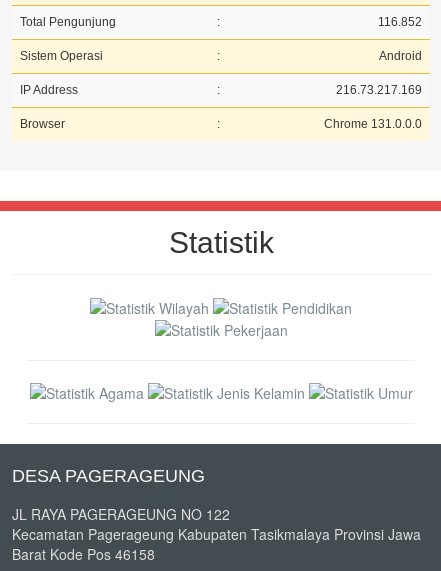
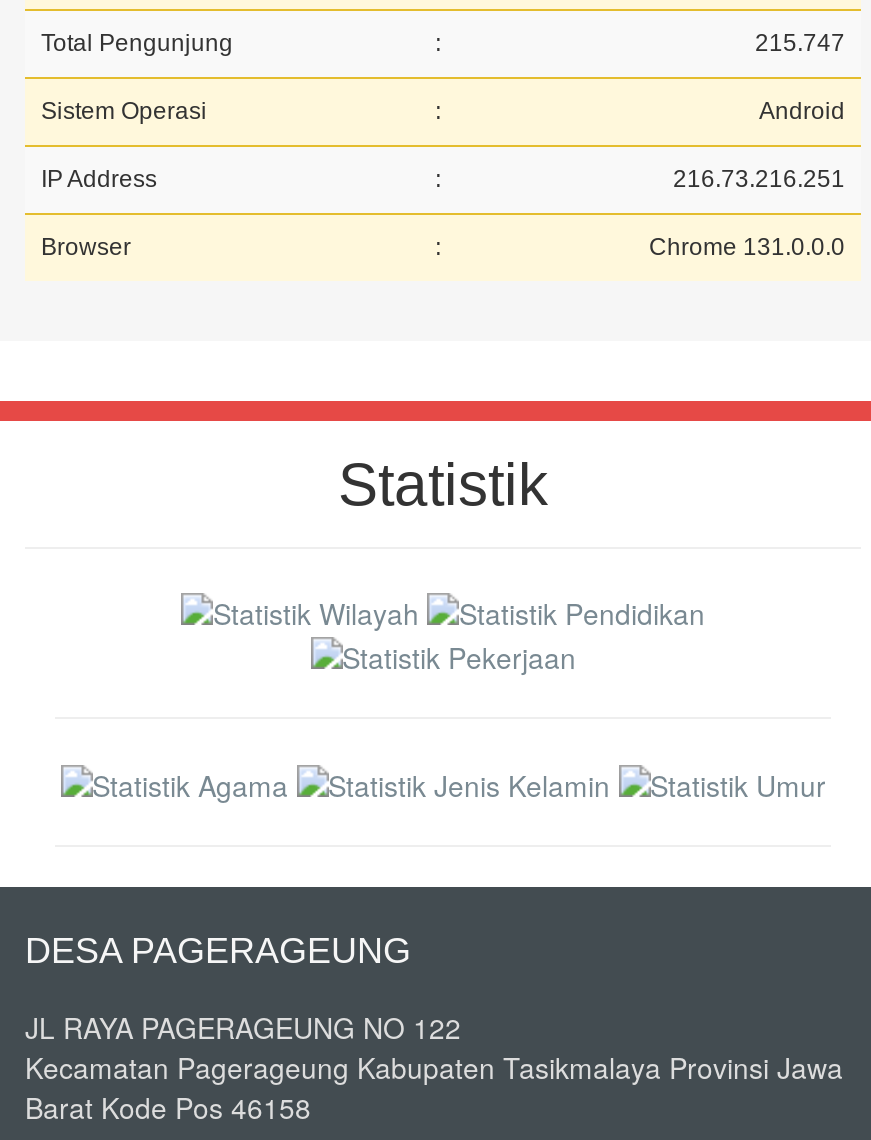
[378,15,422,29] 116.852 -> [755,29,845,57] 215.747
[336,83,422,97] 216.73.217.169 -> [673,165,845,193] 216.73.216.251

